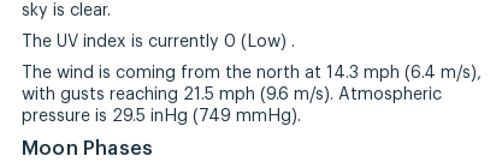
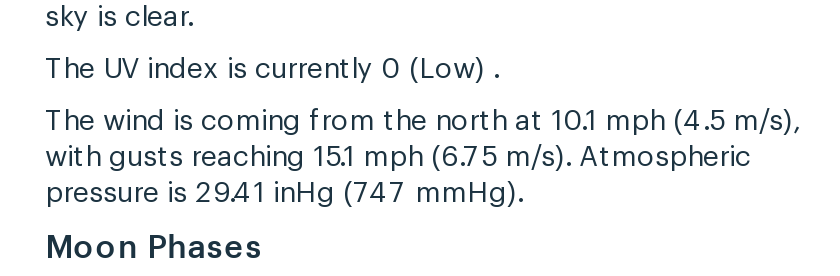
[22,65,482,82] The wind is coming from the north at 14.3 mph (6.4 m/s), -> [45,108,801,136] The wind is coming from the north at 10.1 mph (4.5 m/s),
[22,86,442,103] with gusts reaching 21.5 mph (9.6 m/s). Atmospheric -> [45,144,751,172] with gusts reaching 15.1 mph (6.75 m/s). Atmospheric
[22,108,301,125] pressure is 29.5 inHg (749 mmHg). -> [45,180,523,208] pressure is 29.41 inHg (747 mmHg).

